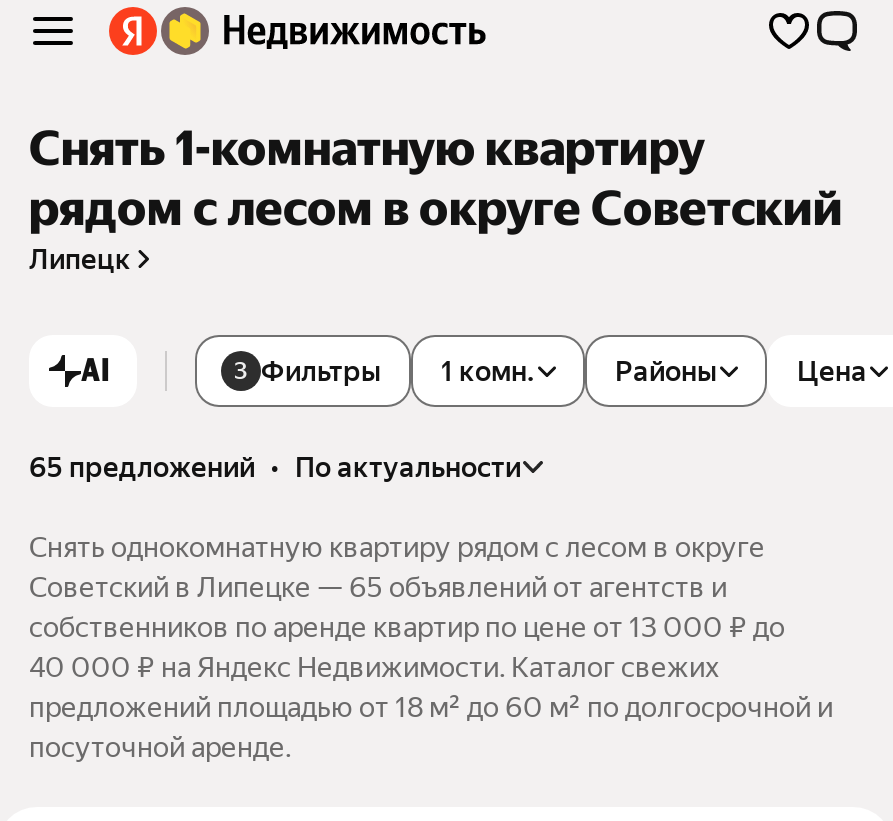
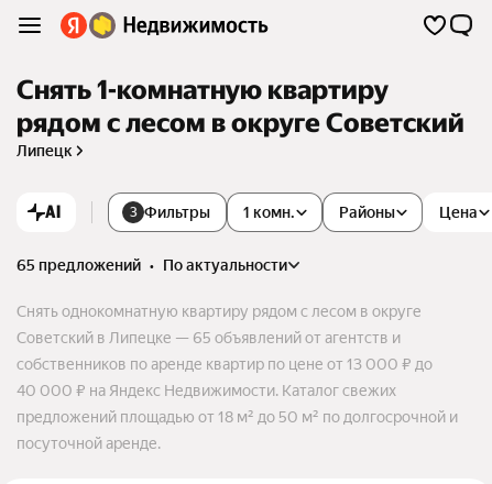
[29,691,833,723] предложений площадью от 18 м² до 60 м² по долгосрочной и -> [17,408,458,425] предложений площадью от 18 м² до 50 м² по долгосрочной и

